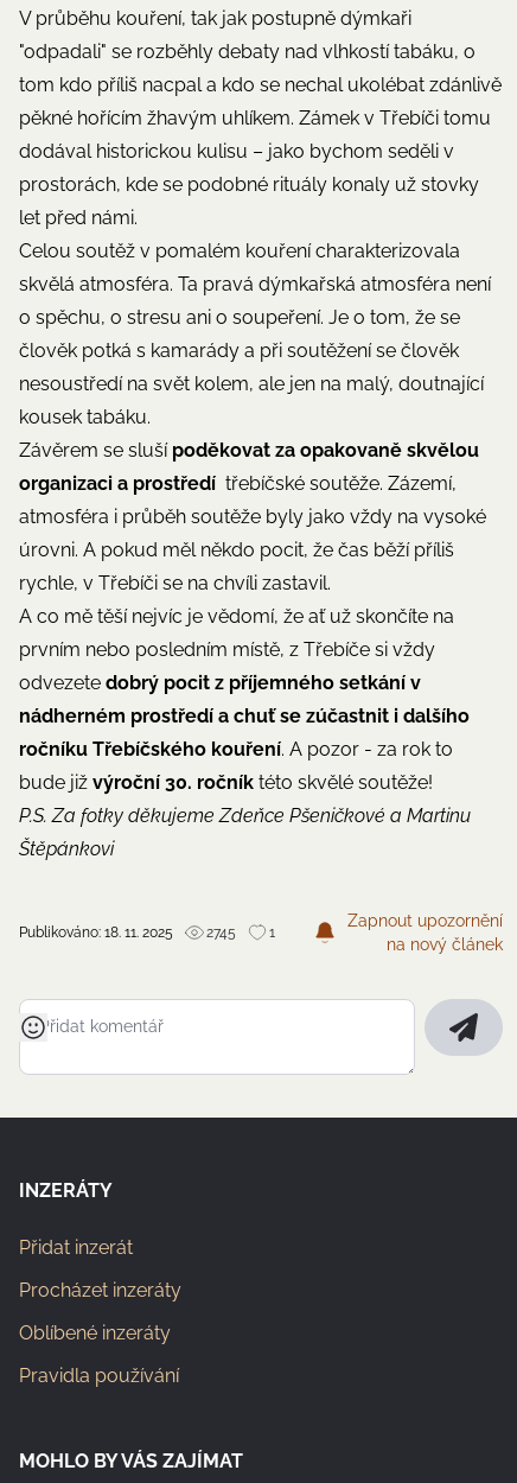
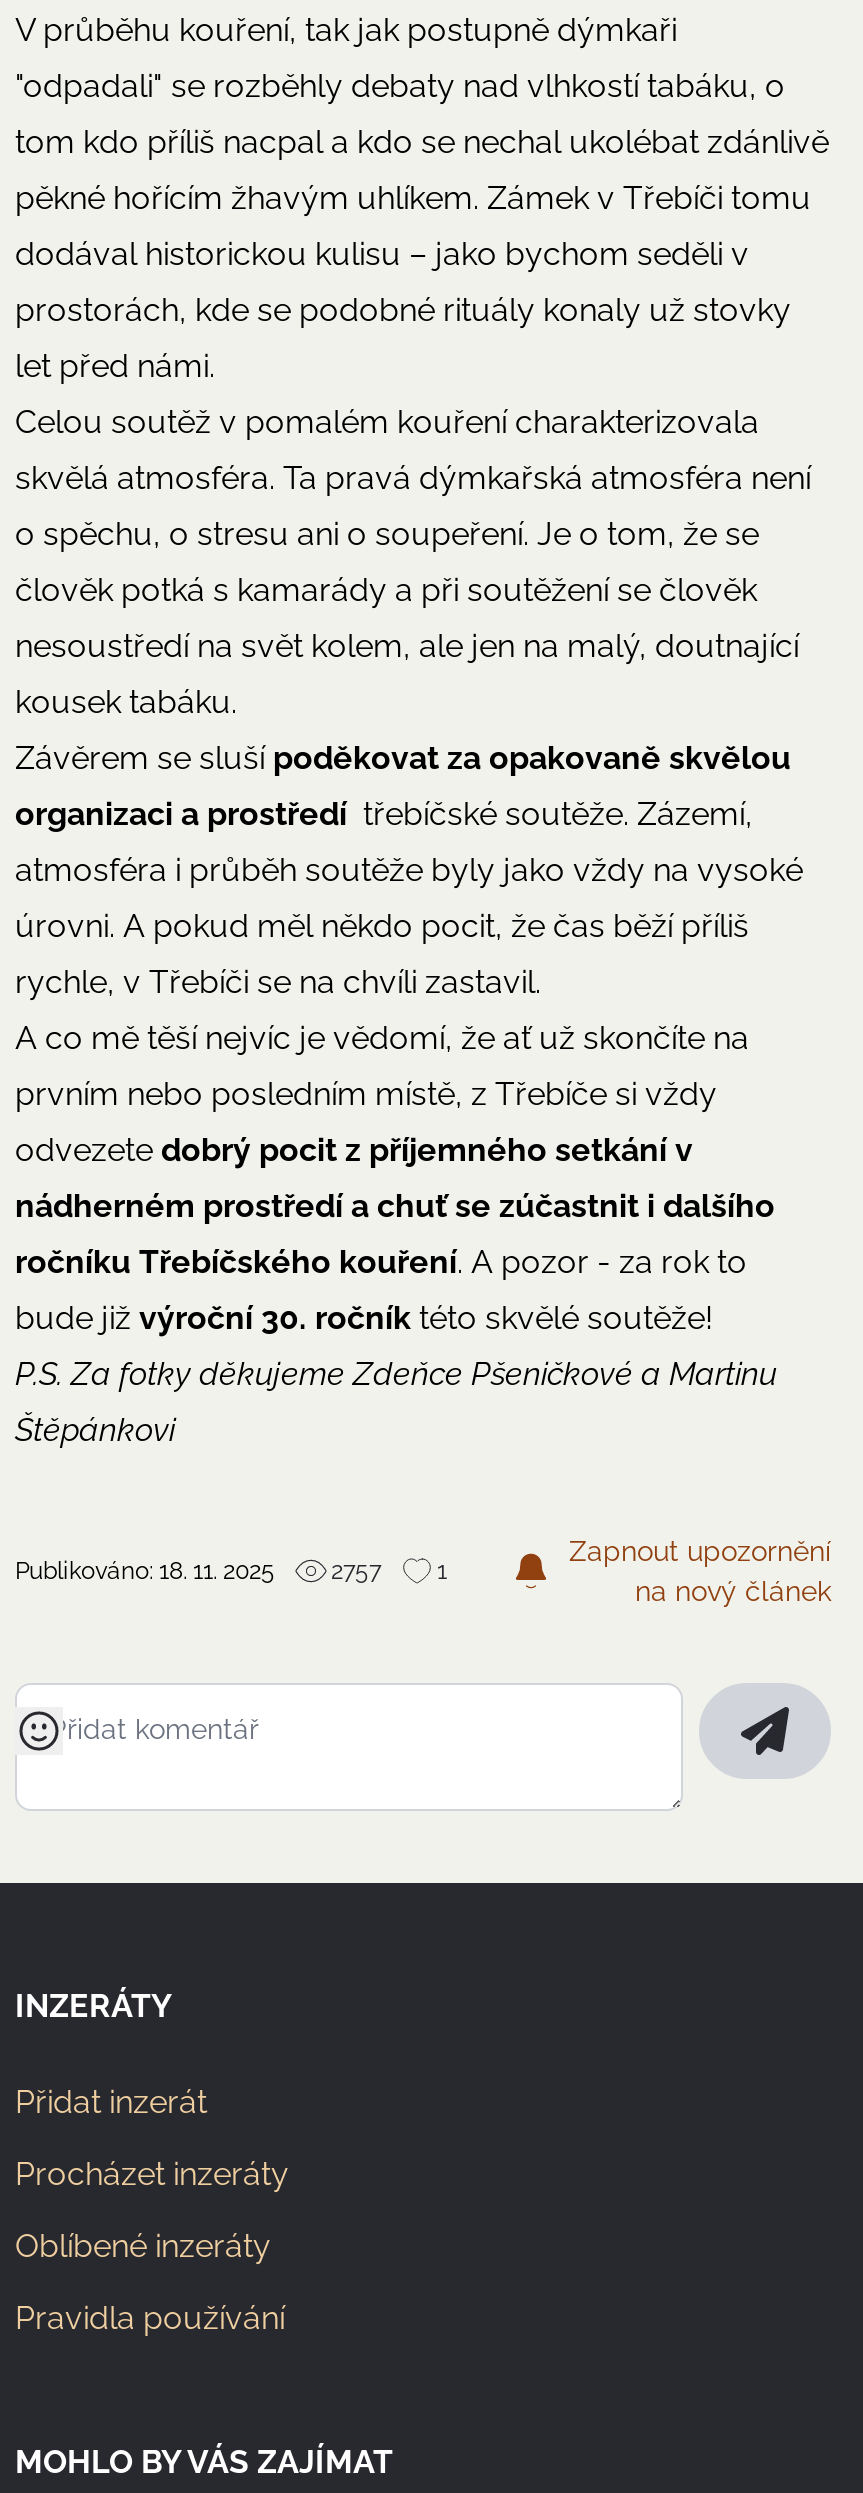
[19,924,275,941] Publikováno: 18. 11. 2025 2745 1 -> [15,1557,447,1585] Publikováno: 18. 11. 2025 2757 1

